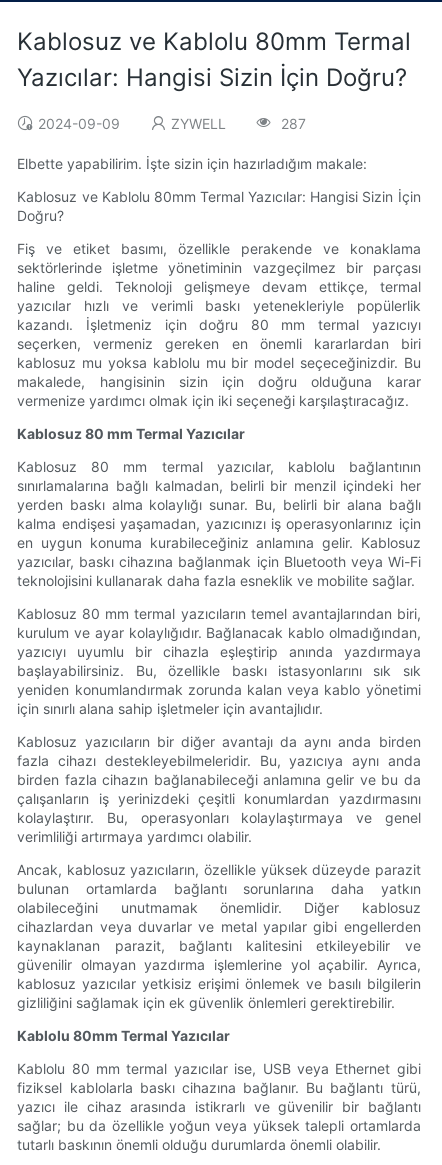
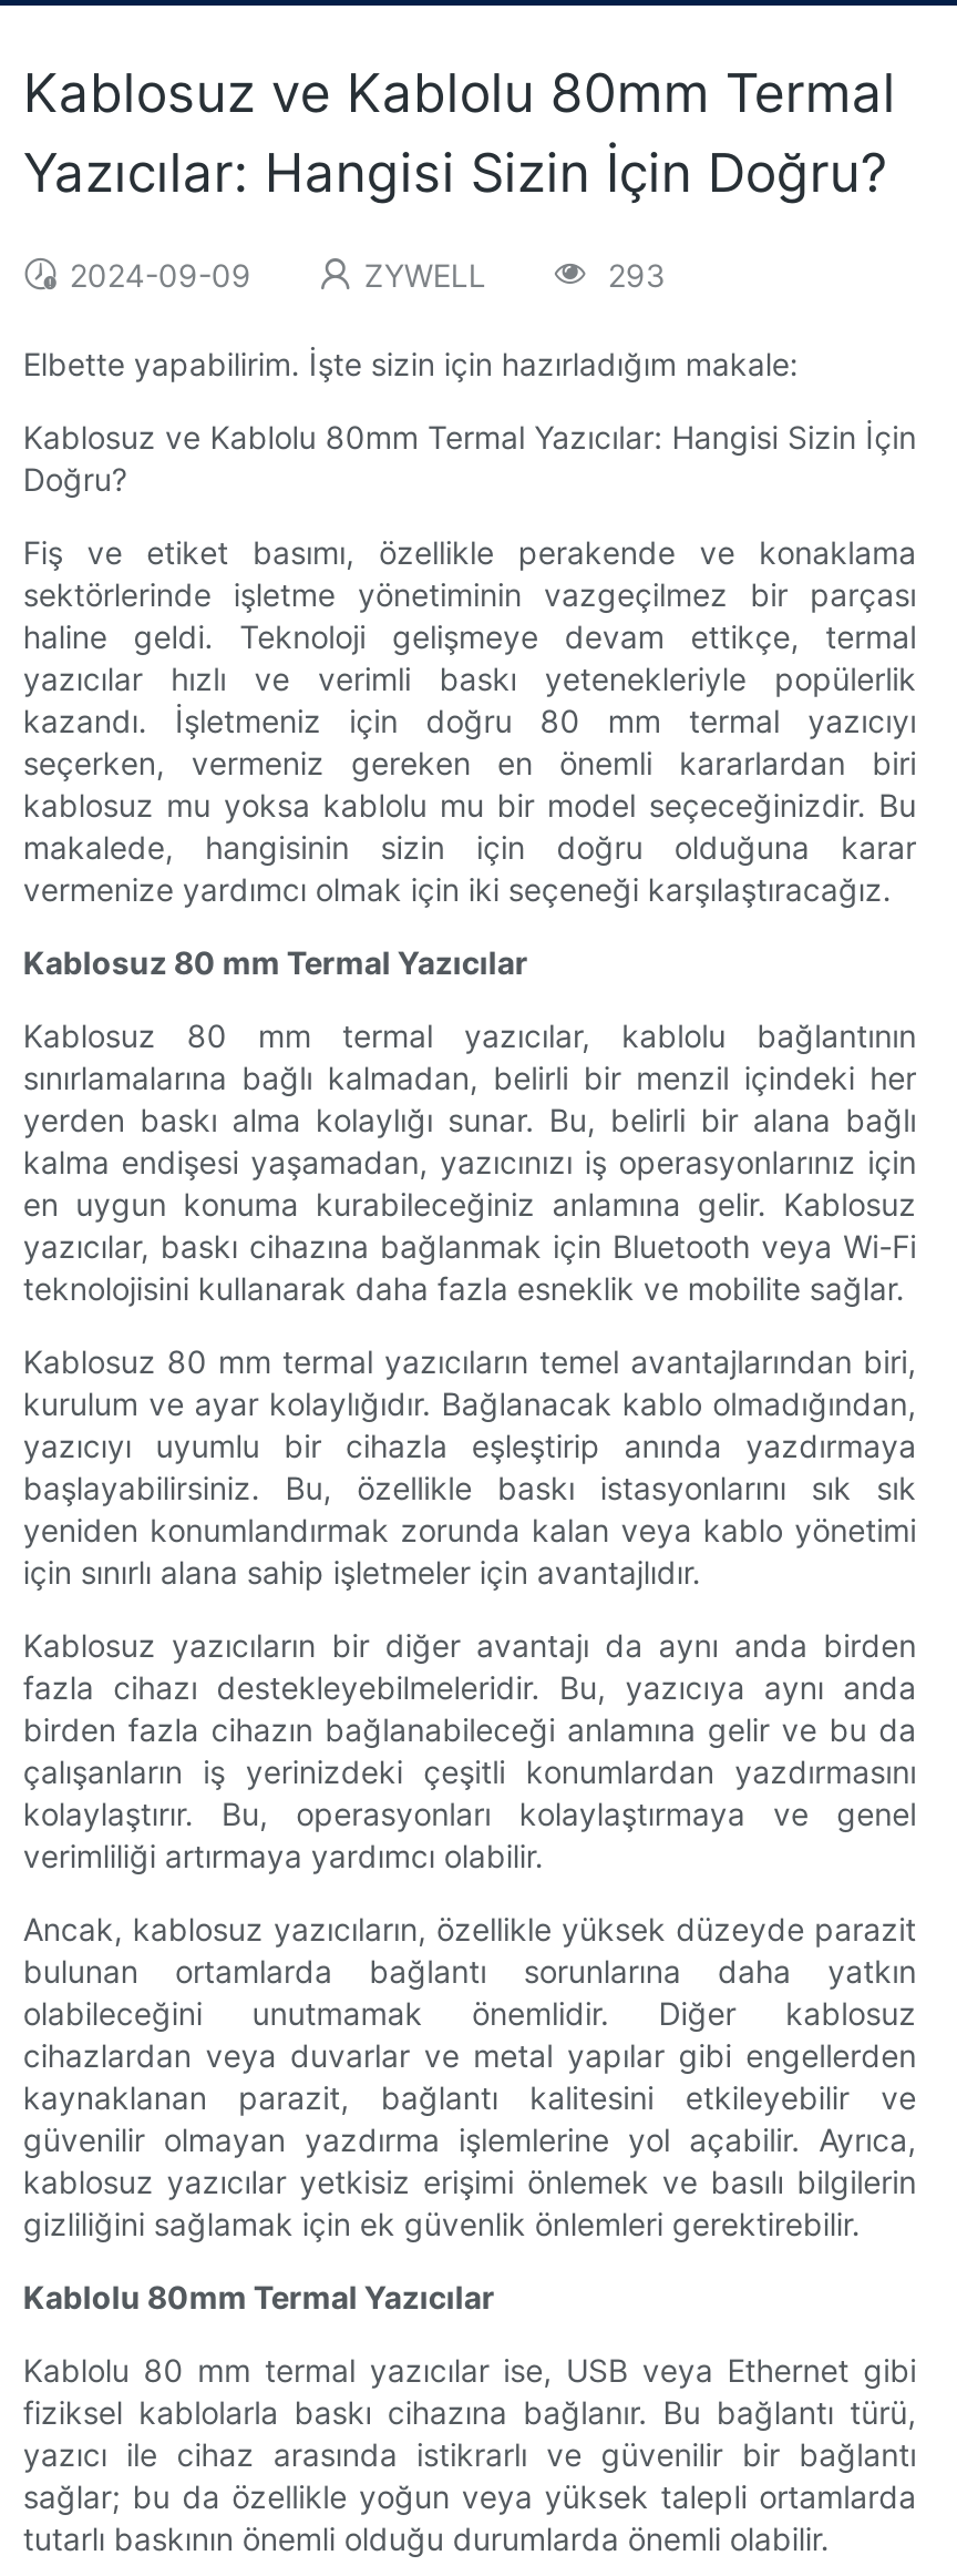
[281,115,306,132] 287 -> [608,257,665,295] 293

